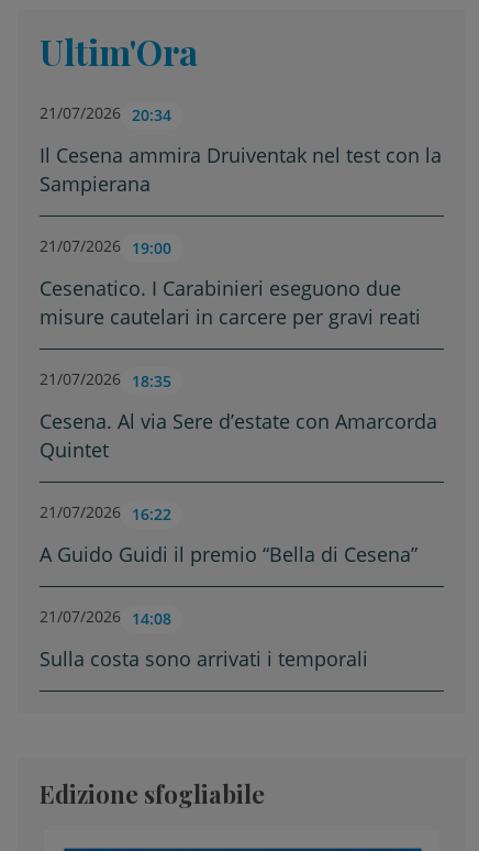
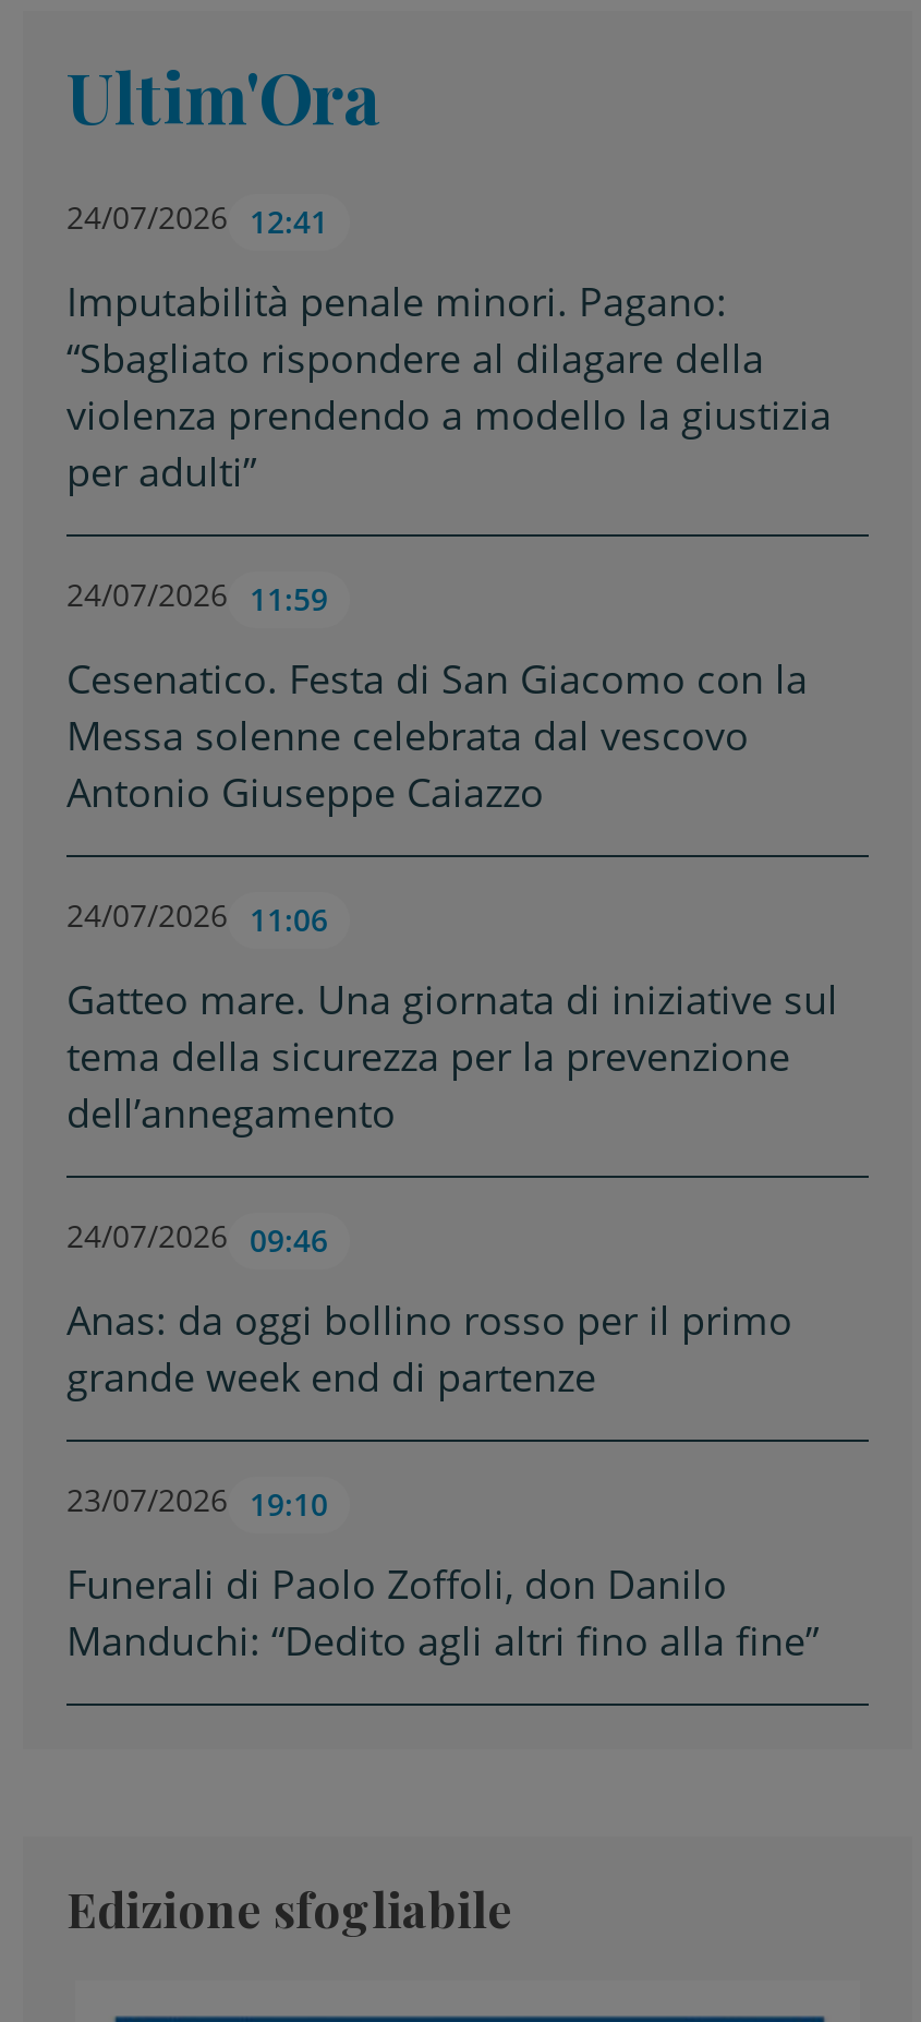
[40,102,171,125] 21/07/2026 20:34 -> [66,196,328,241] 24/07/2026 12:41
[40,142,442,196] Il Cesena ammira Druiventak nel test con la | Sampierana -> [66,274,832,497] Imputabilità penale minori. Pagano: | “Sbagliato rispondere al dilagare della | violenza prendendo a modello la giustizia | per adulti”
[40,235,171,258] 21/07/2026 19:00 -> [66,573,328,619] 24/07/2026 11:59
[40,275,421,330] Cesenatico. I Carabinieri eseguono due | misure cautelari in carcere per gravi reati -> [66,652,808,817] Cesenatico. Festa di San Giacomo con la | Messa solenne celebrata dal vescovo | Antonio Giuseppe Caiazzo
[40,368,171,391] 21/07/2026 18:35 -> [66,894,328,939] 24/07/2026 11:06
[40,408,437,463] Cesena. Al via Sere d’estate con Amarcorda | Quintet -> [66,972,838,1138] Gatteo mare. Una giornata di iniziative sul | tema della sicurezza per la prevenzione | dell’annegamento
[40,501,171,524] 21/07/2026 16:22 -> [66,1214,328,1260] 24/07/2026 09:46
[40,541,417,567] A Guido Guidi il premio “Bella di Cesena” -> [66,1293,792,1402] Anas: da oggi bollino rosso per il primo | grande week end di partenze
[40,605,171,629] 21/07/2026 14:08 -> [66,1478,328,1524] 23/07/2026 19:10
[40,645,368,671] Sulla costa sono arrivati i temporali -> [66,1557,819,1666] Funerali di Paolo Zoffoli, don Danilo | Manduchi: “Dedito agli altri fino alla fine”

